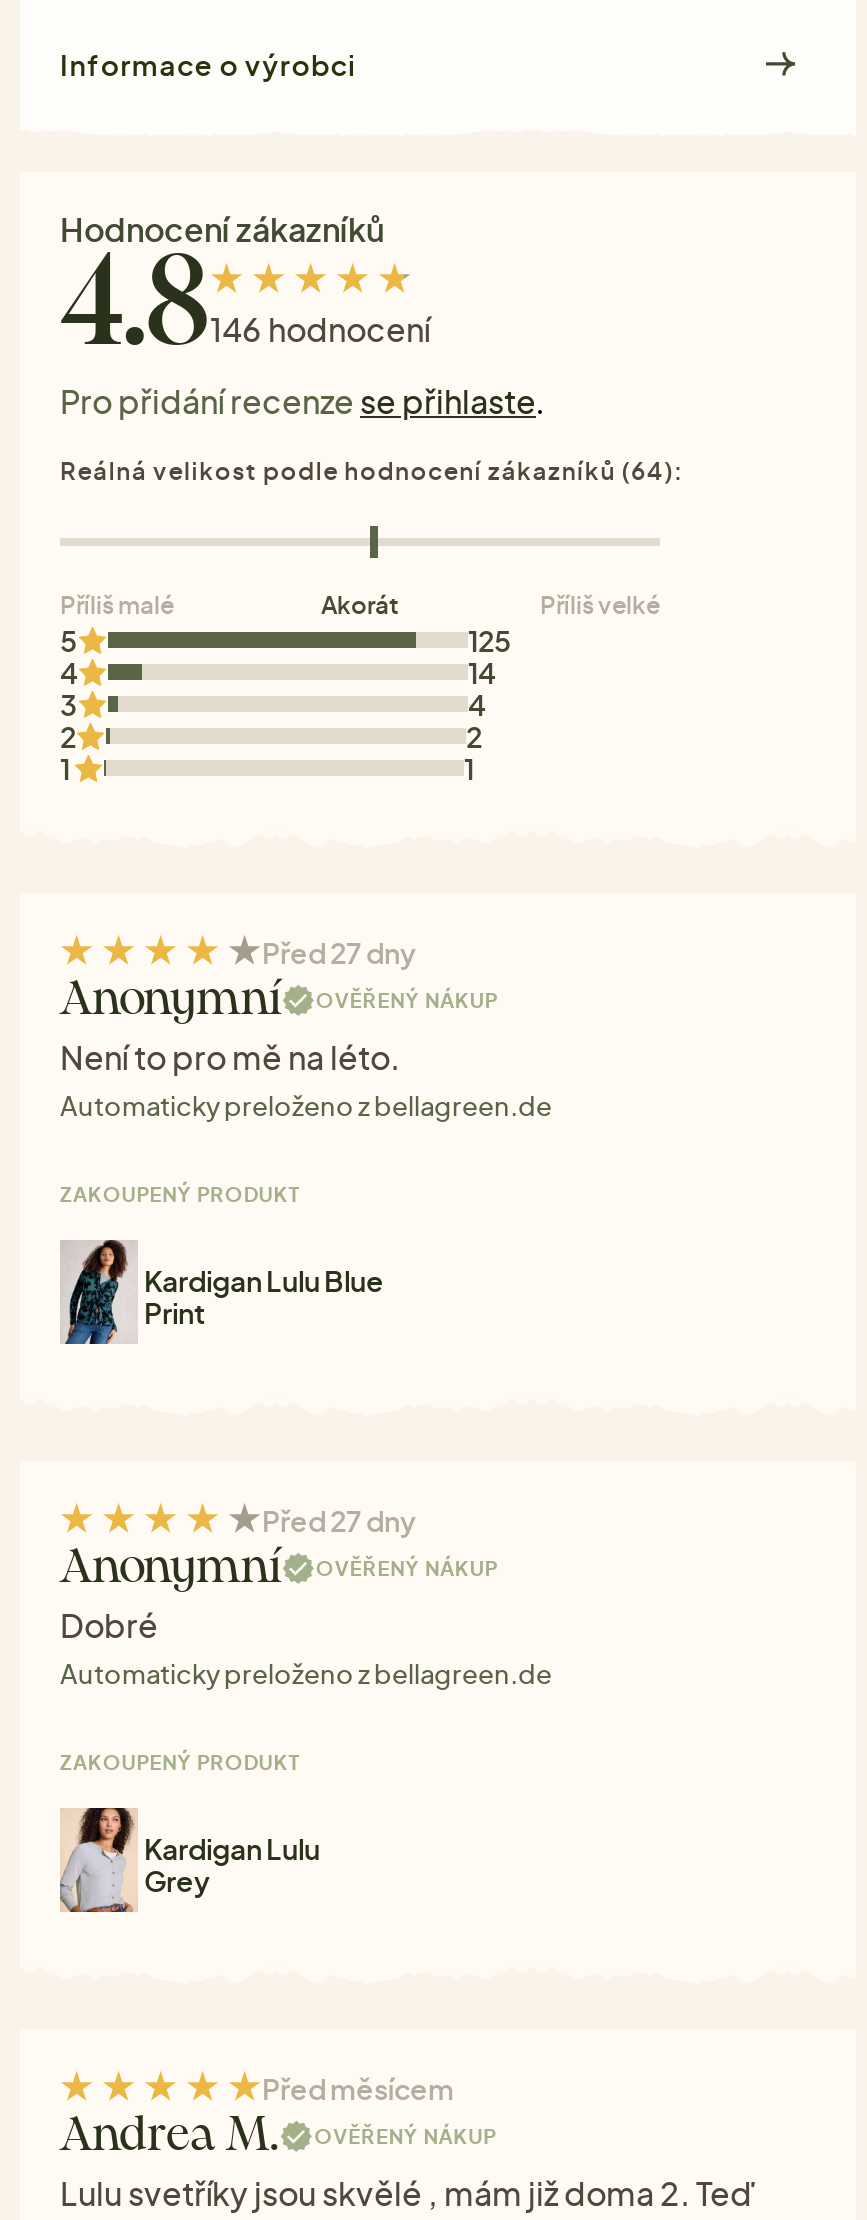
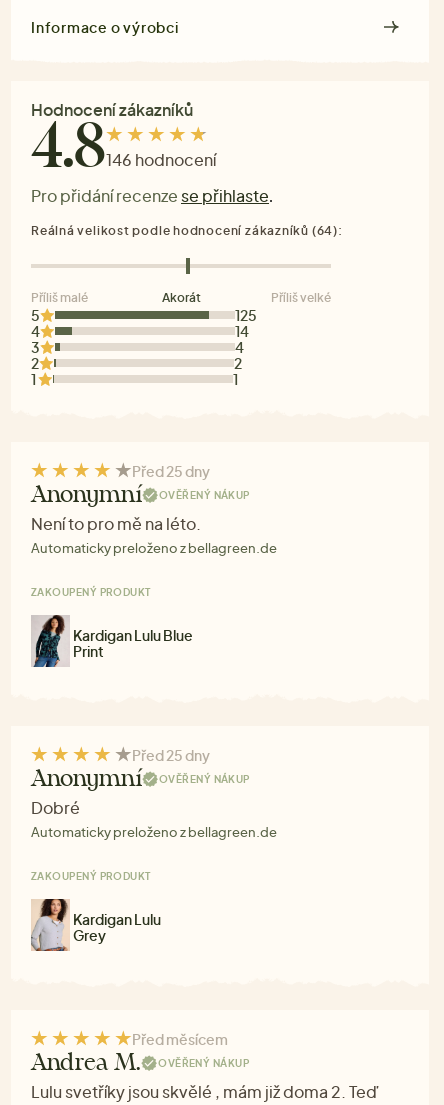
[262,933,416,969] Před 27 dny -> [132,462,210,480] Před 25 dny
[262,1501,416,1537] Před 27 dny -> [132,746,210,764] Před 25 dny

